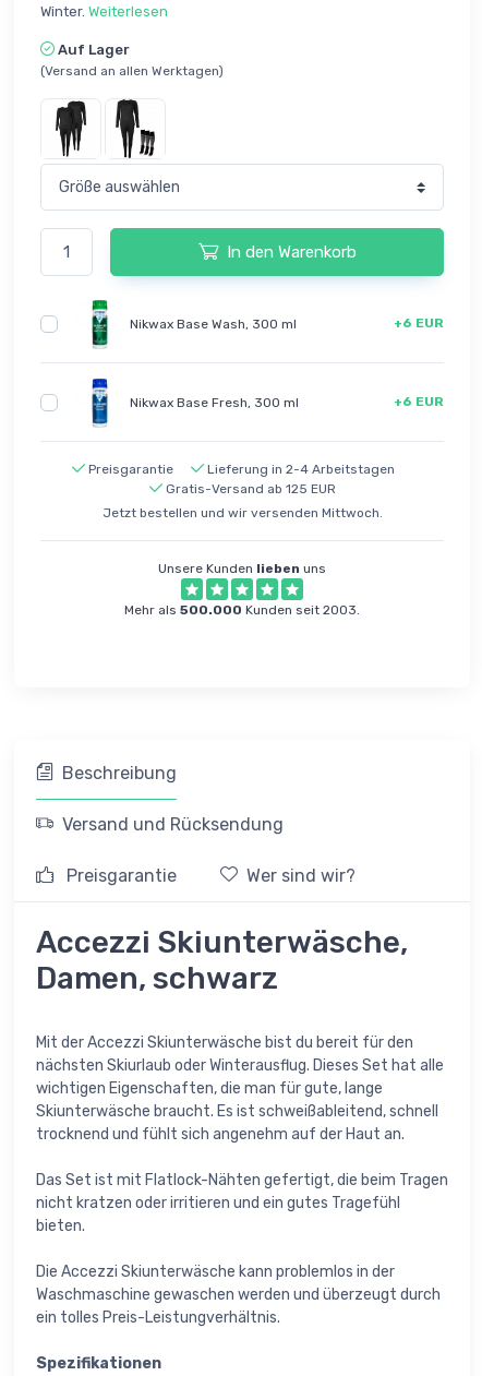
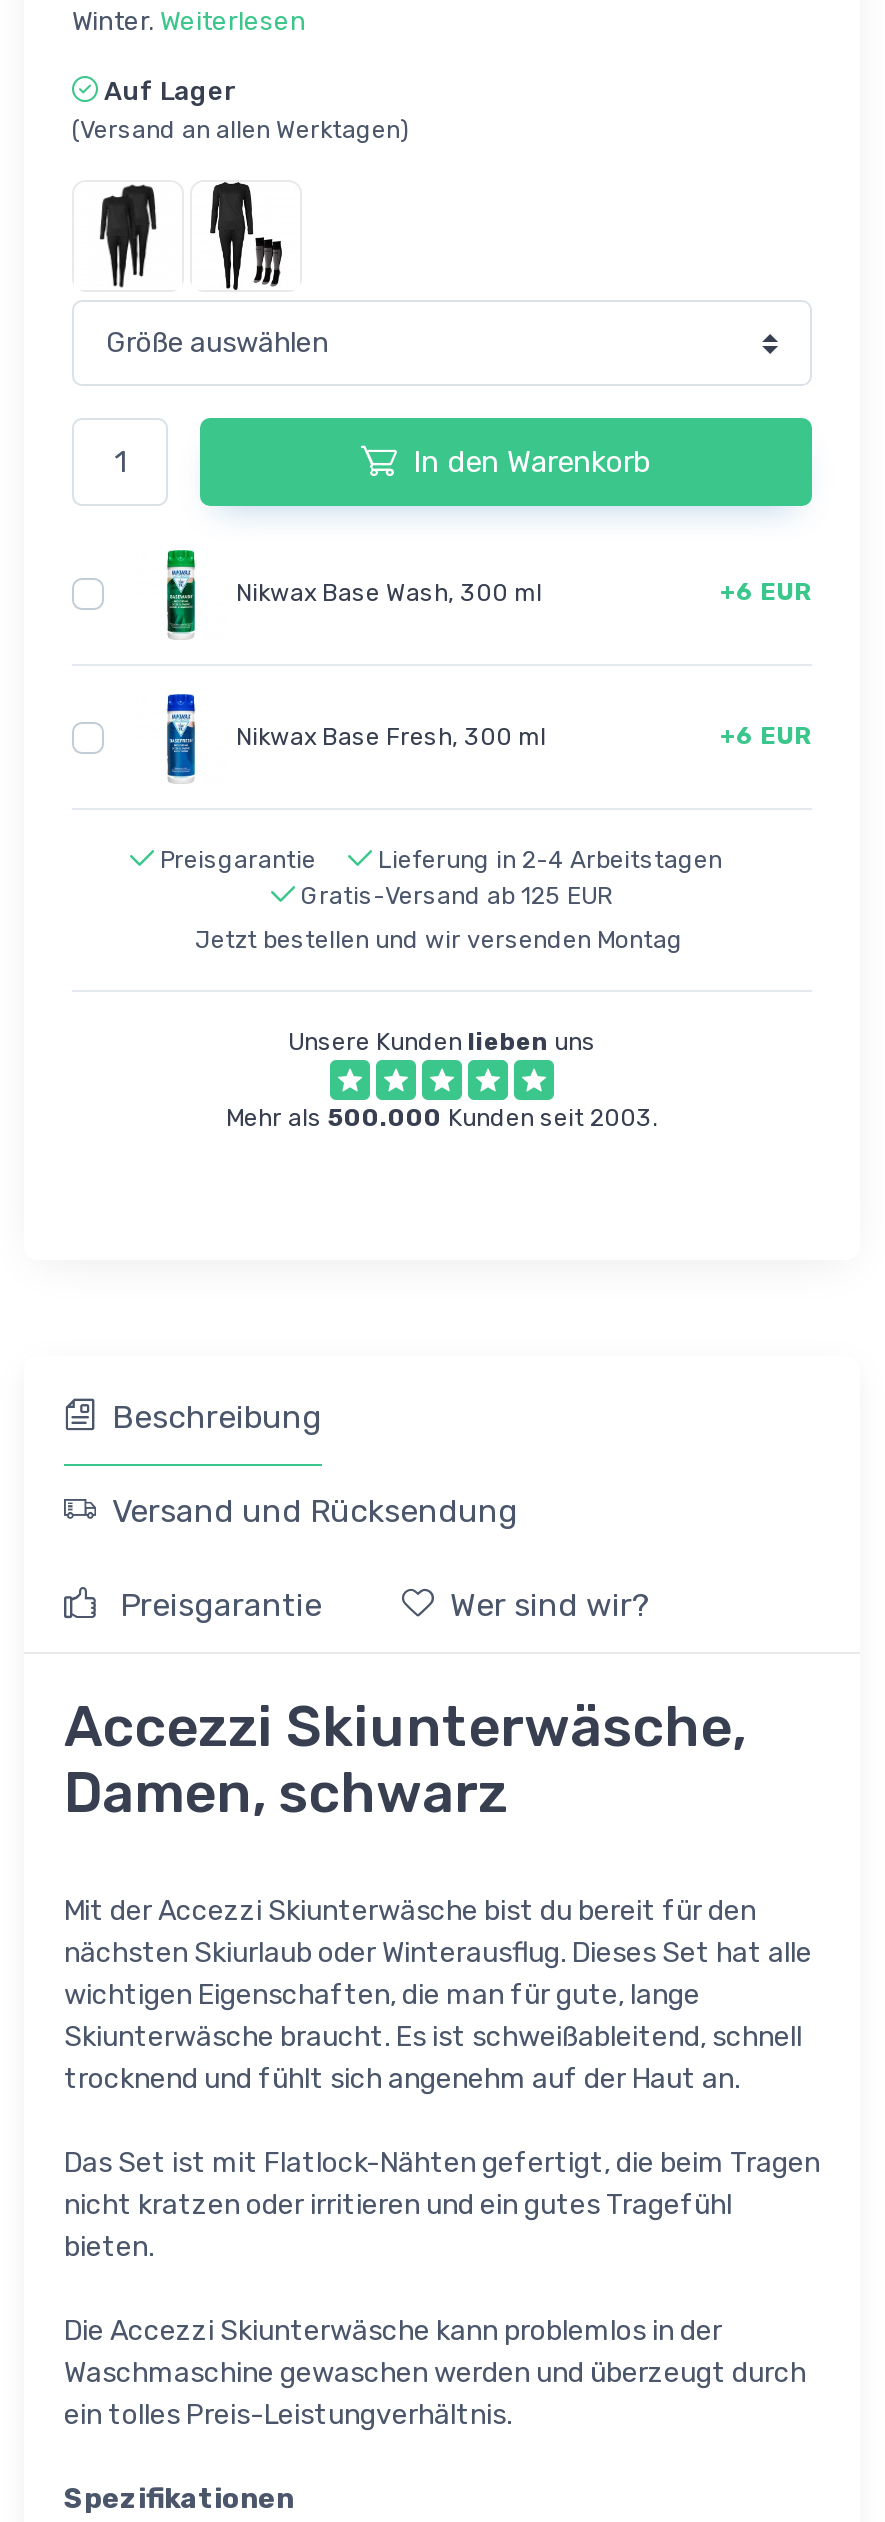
[102,505,382,521] Jetzt bestellen und wir versenden Mittwoch. -> [195,926,689,954] Jetzt bestellen und wir versenden Montag

